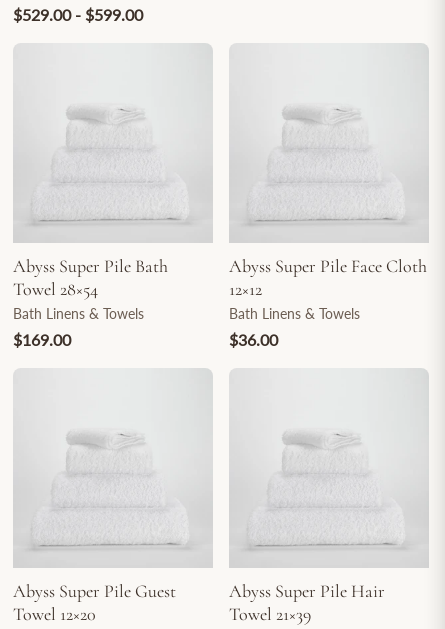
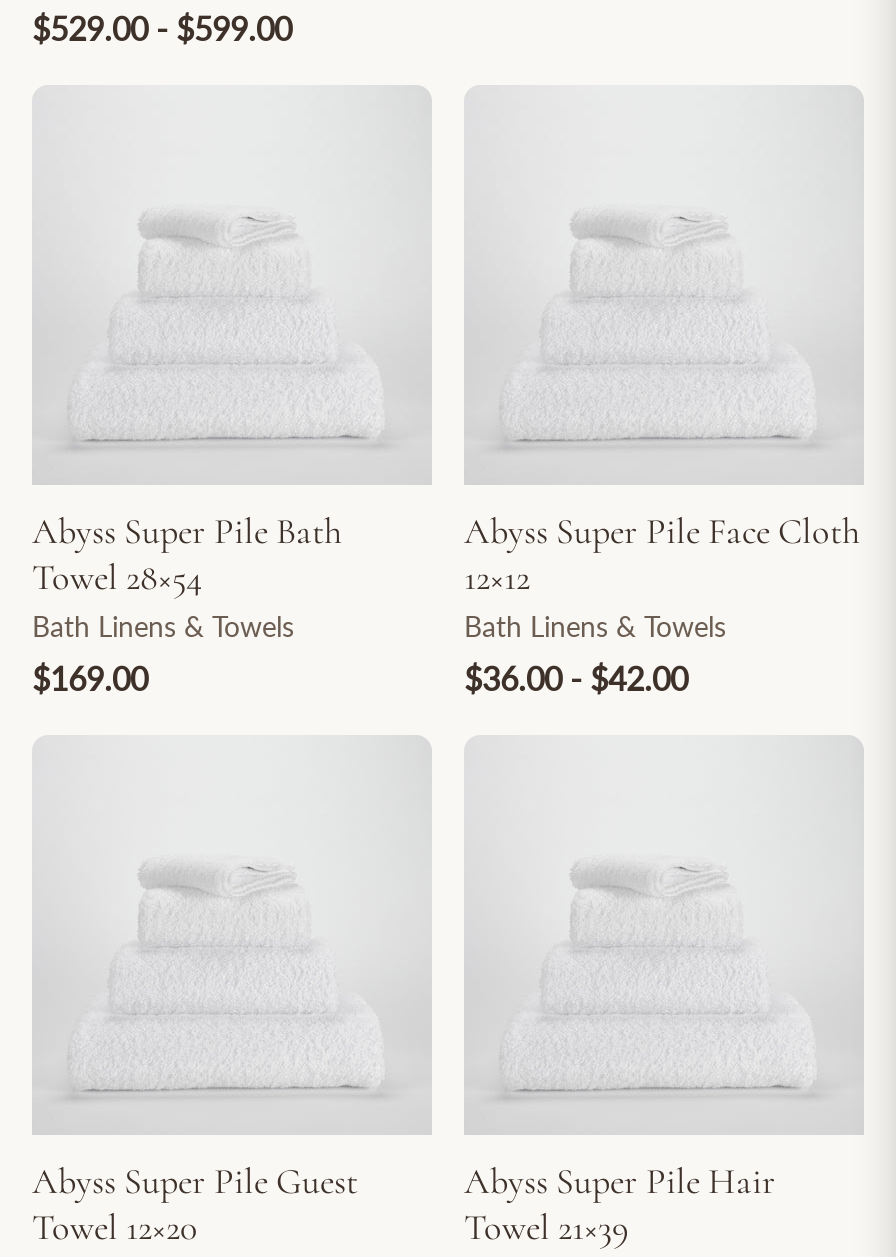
[229,330,278,349] $36.00 -> [464,659,688,697] $36.00 - $42.00

